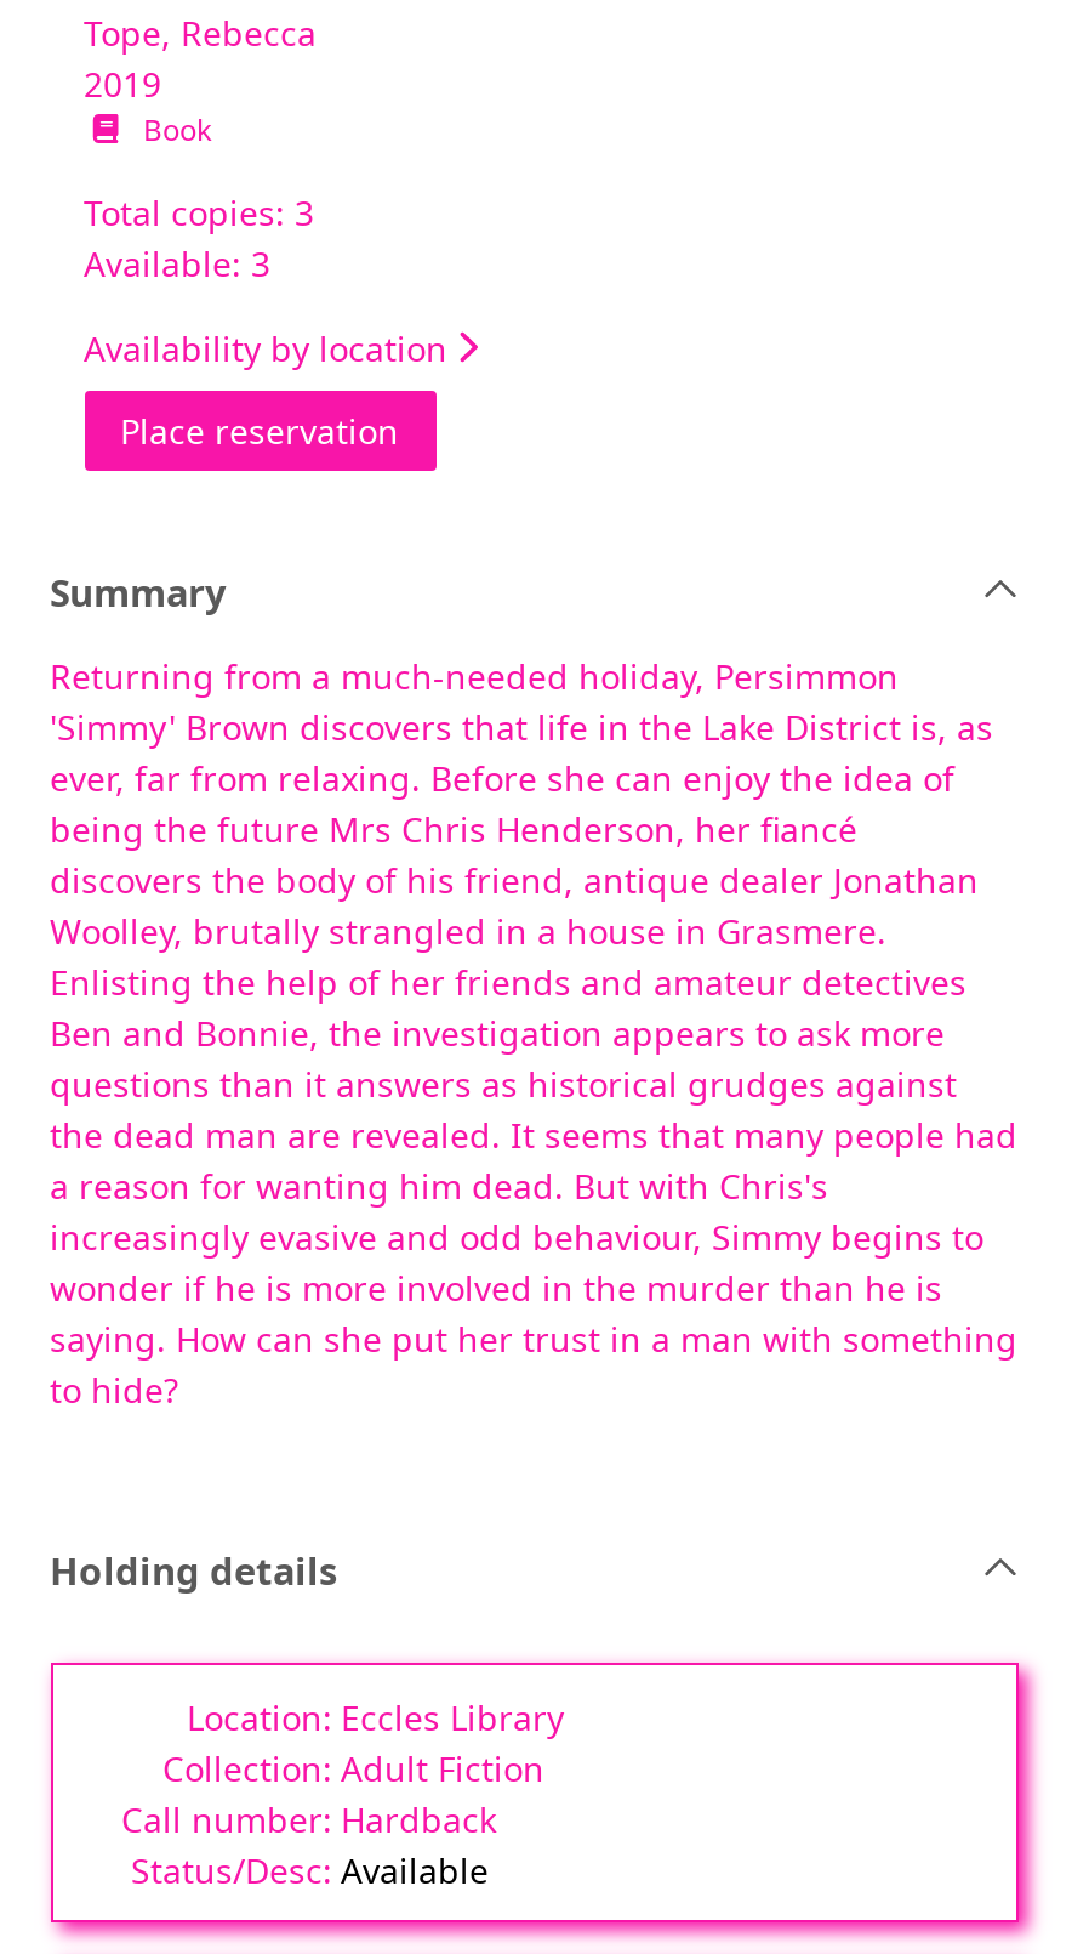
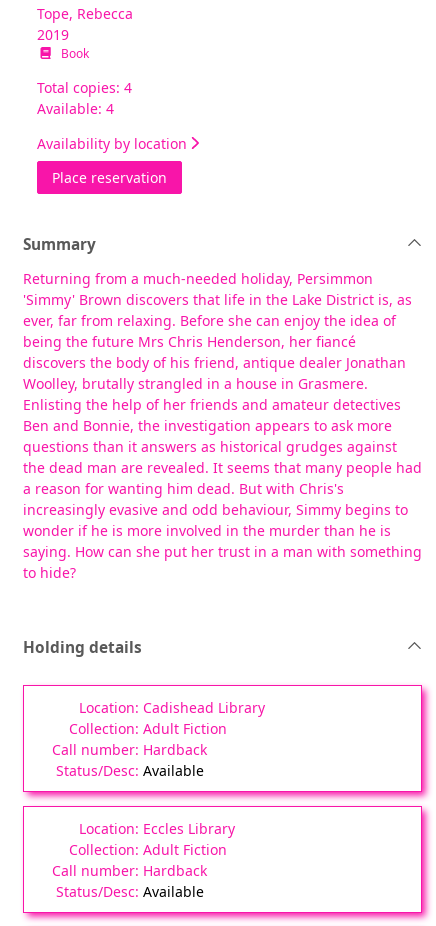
[84,188,314,234] Total copies: 3 -> [36,77,131,96] Total copies: 4
[84,239,270,285] Available: 3 -> [36,98,113,117] Available: 4
none -> [142,697,264,779] Cadishead Library | Adult Fiction | Hardback | Available

